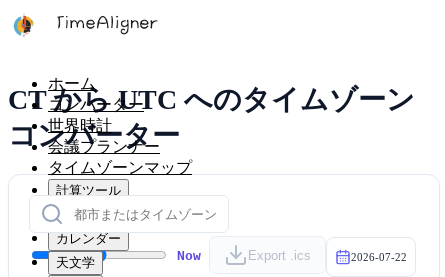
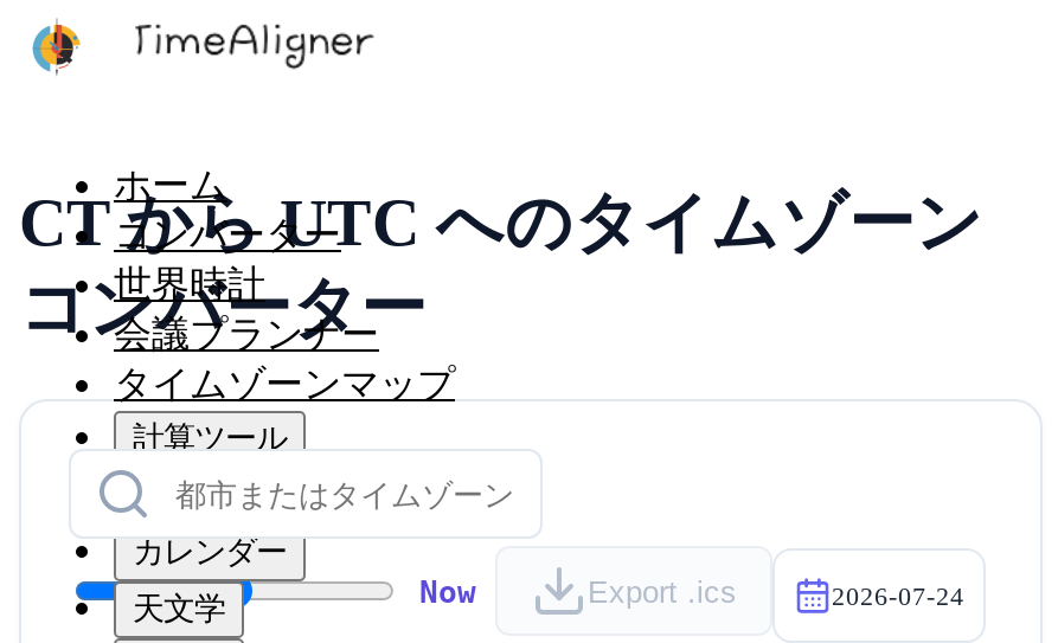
[351,251,407,263] 2026-07-22 -> [832,581,964,610] 2026-07-24

